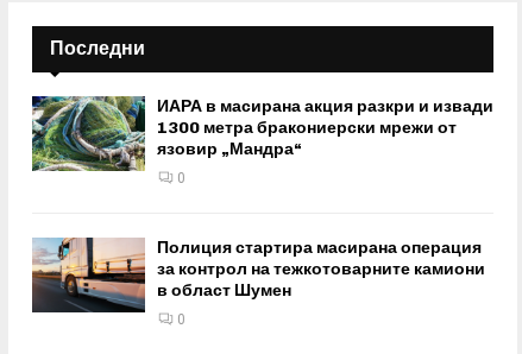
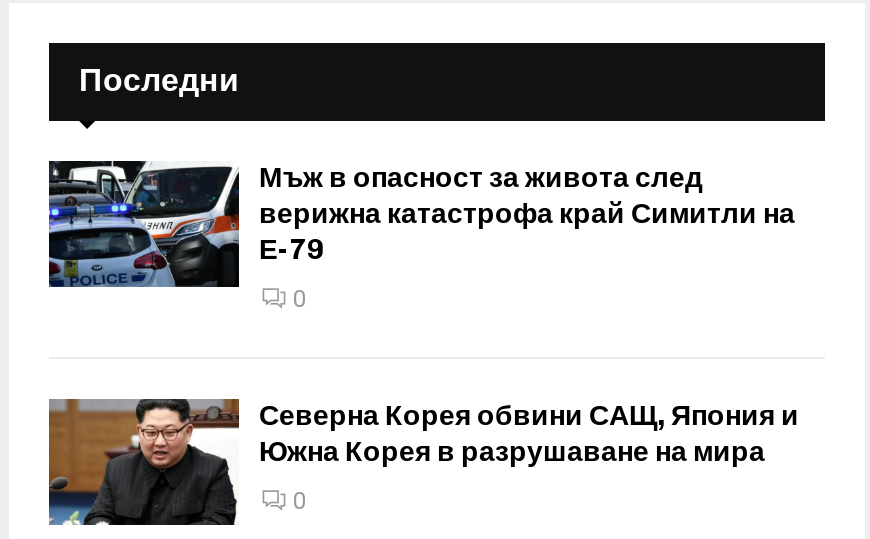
[31,95,493,172] [image] | ИАРА в масирана акция разкри и извади | 1300 метра бракониерски мрежи от | язовир „Мандра“ -> [47,159,795,289] [image] | Мъж в опасност за живота след | верижна катастрофа край Симитли на | Е-79
[32,238,485,334] [image] | Полиция стартира масирана операция | за контрол на тежкотоварните камиони | в област Шумен -> [47,397,799,527] [image] | Северна Корея обвини САЩ, Япония и | Южна Корея в разрушаване на мира

